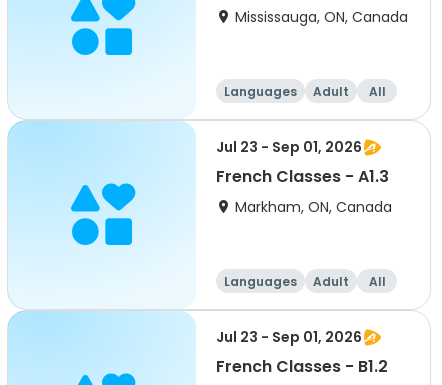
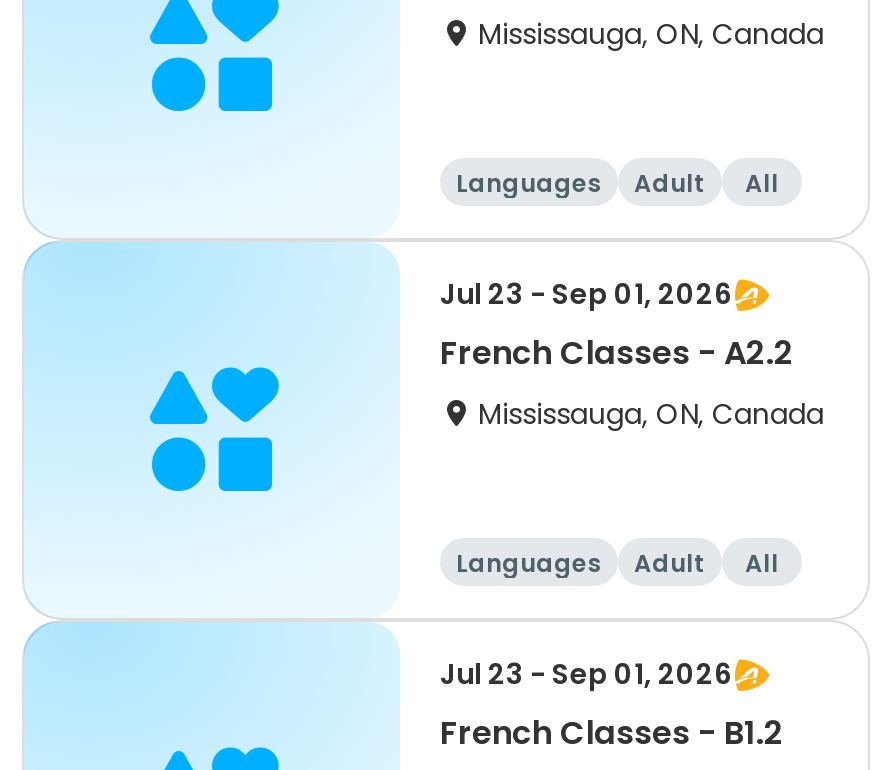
[216,165,389,188] French Classes - A1.3 -> [440,330,794,376] French Classes - A2.2
[235,197,392,217] Markham, ON, Canada -> [478,394,824,434] Mississauga, ON, Canada

